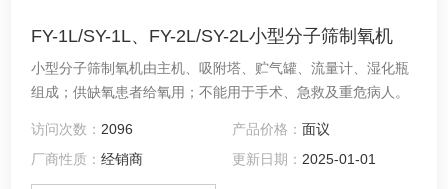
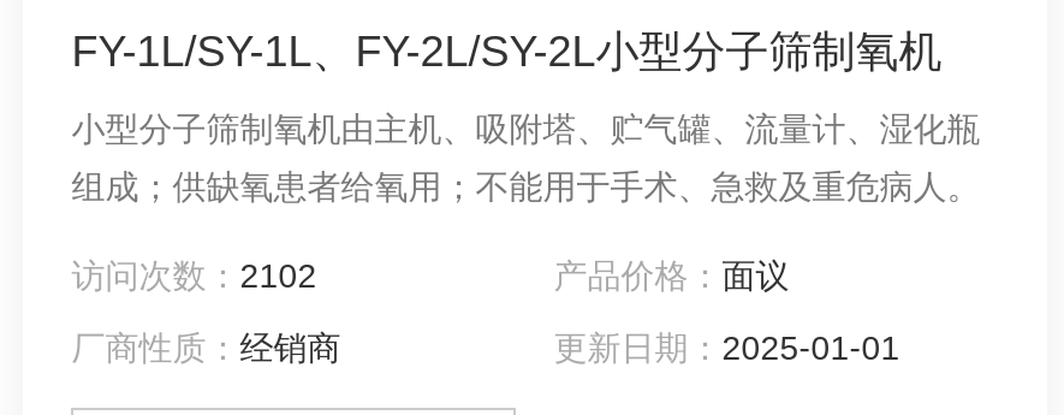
[31,120,133,136] 访问次数：2096 -> [71,255,317,294] 访问次数：2102

